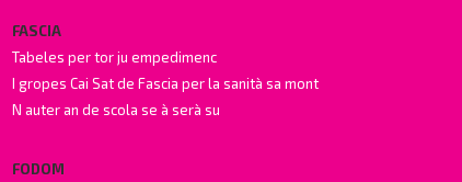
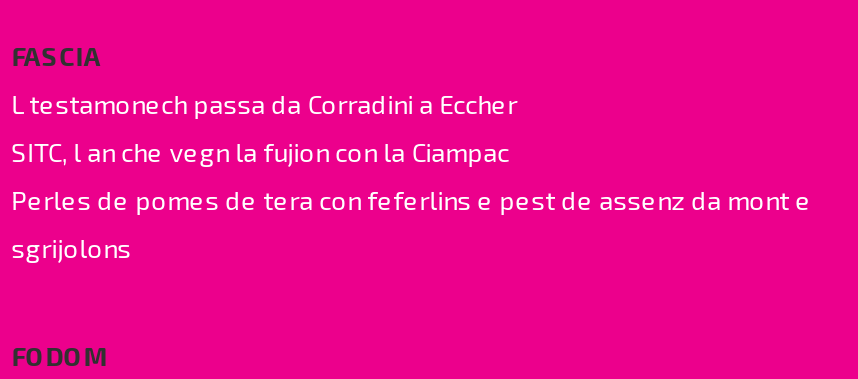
[12,48,319,119] Tabeles per tor ju empedimenc | I gropes Cai Sat de Fascia per la sanità sa mont | N auter an de scola se à serà su -> [11,87,811,263] L testamonech passa da Corradini a Eccher | SITC, l an che vegn la fujion con la Ciampac | Perles de pomes de tera con feferlins e pest de assenz da mont e | sgrijolons

